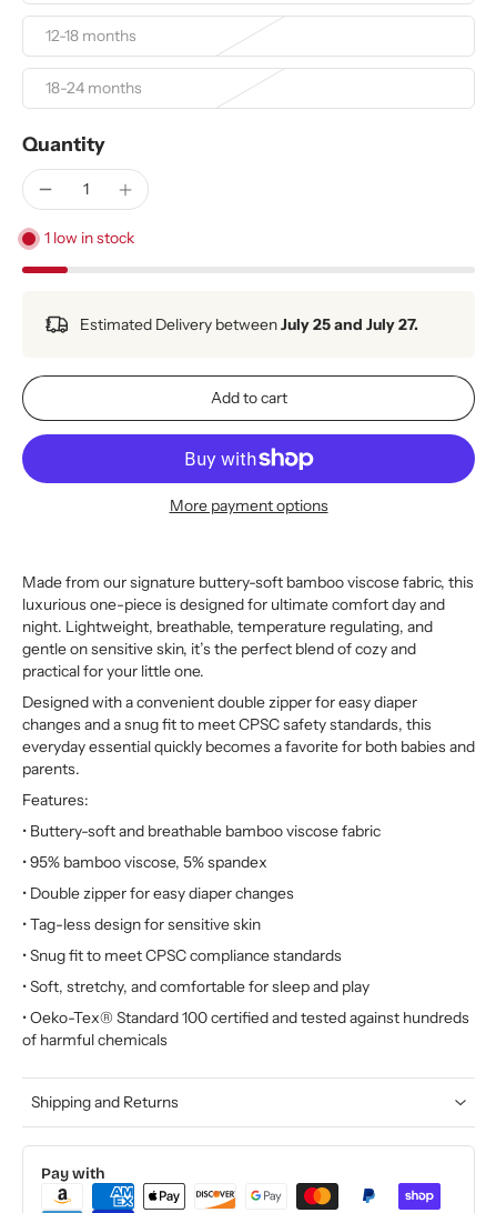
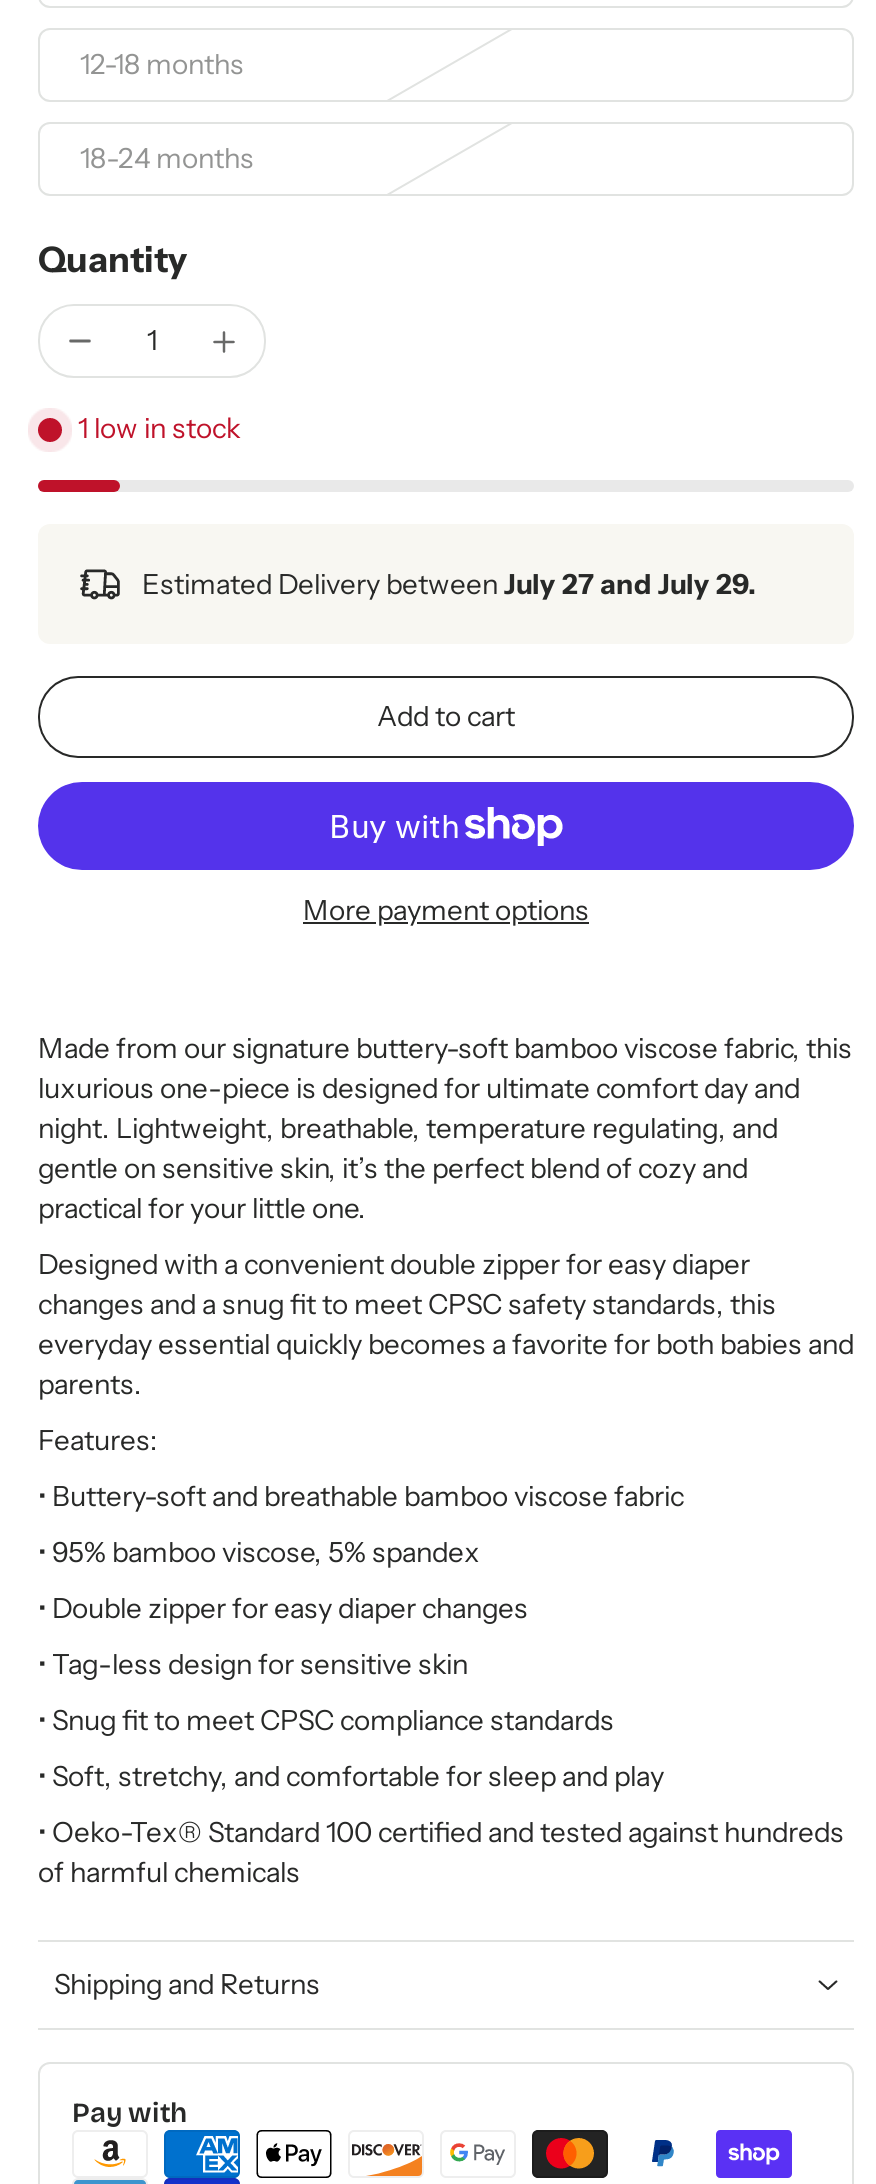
[80,316,418,333] Estimated Delivery between July 25 and July 27. -> [142,568,756,600] Estimated Delivery between July 27 and July 29.

